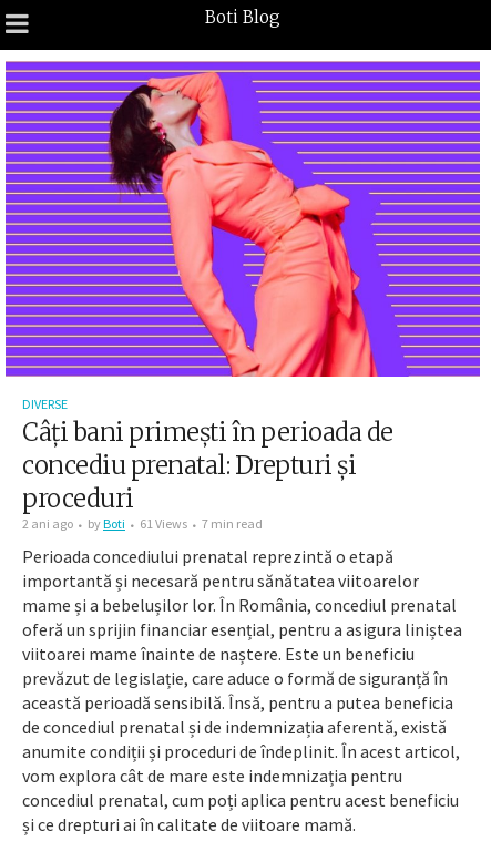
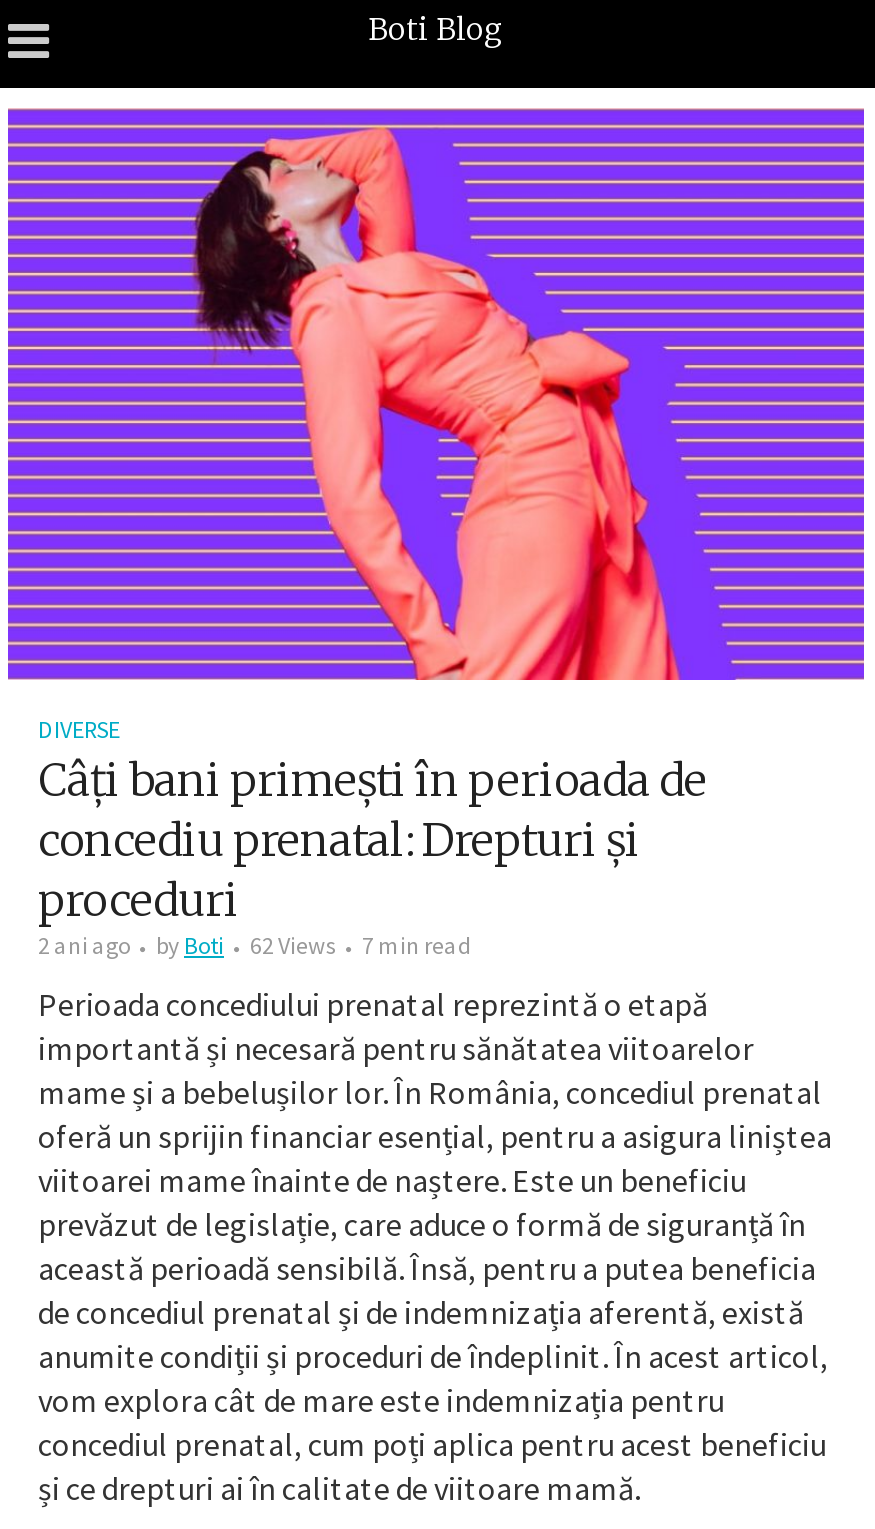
[22,516,263,532] 2 ani ago by Boti 61 Views 7 min read -> [38,929,472,959] 2 ani ago by Boti 62 Views 7 min read

